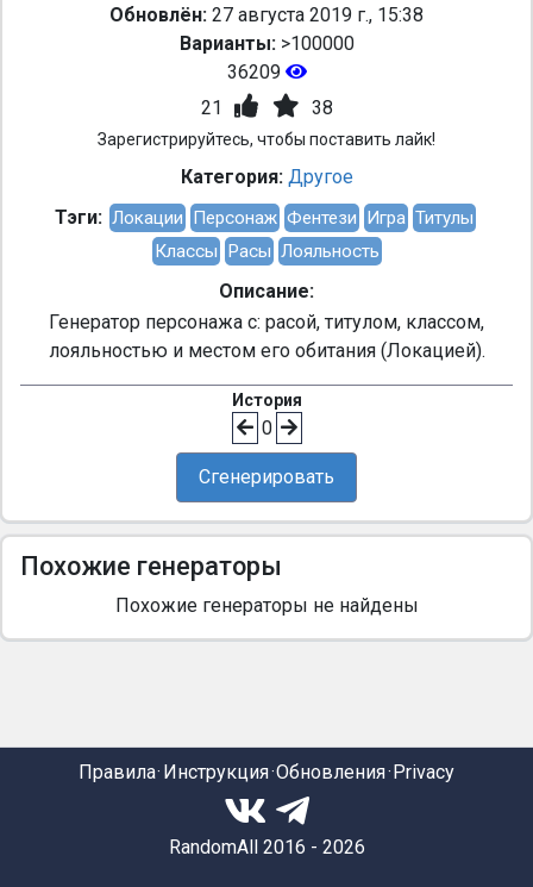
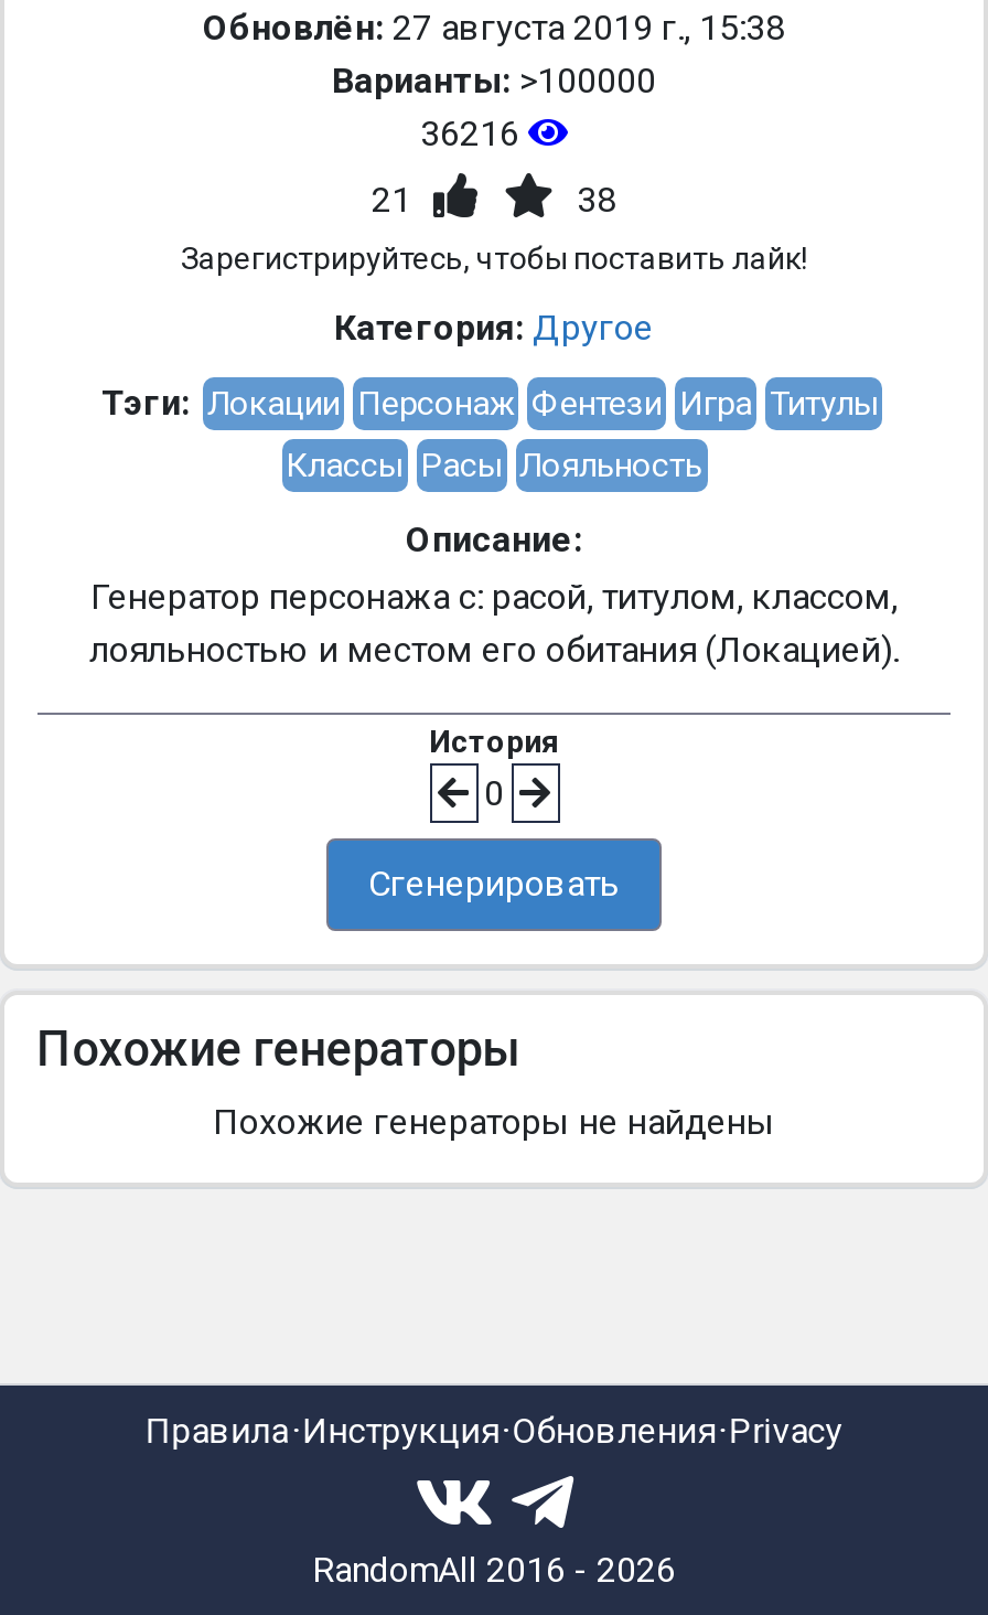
[227,60,280,83] 36209 -> [420,112,519,154] 36216

